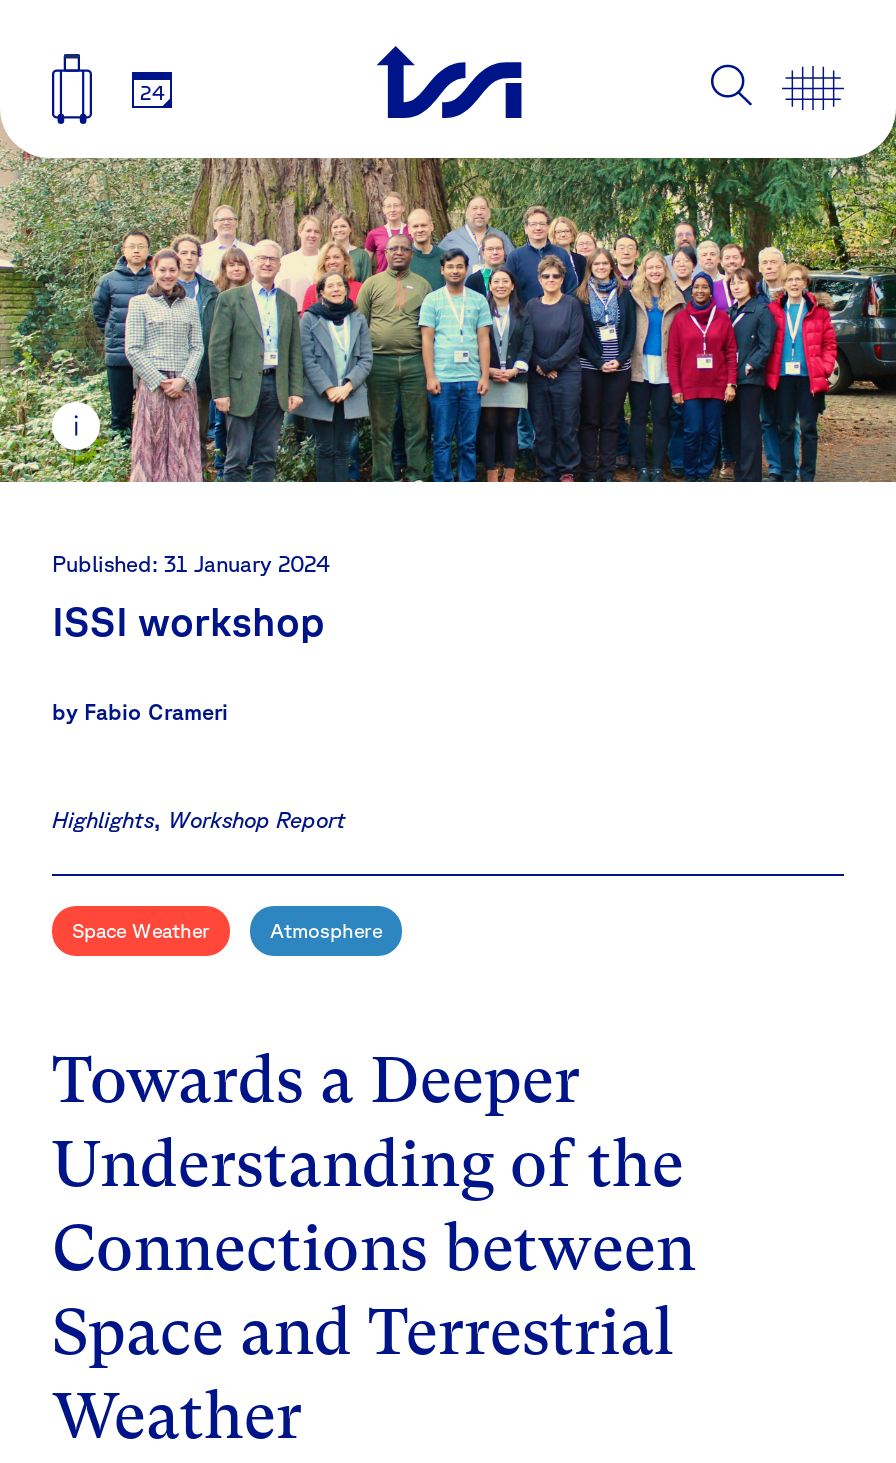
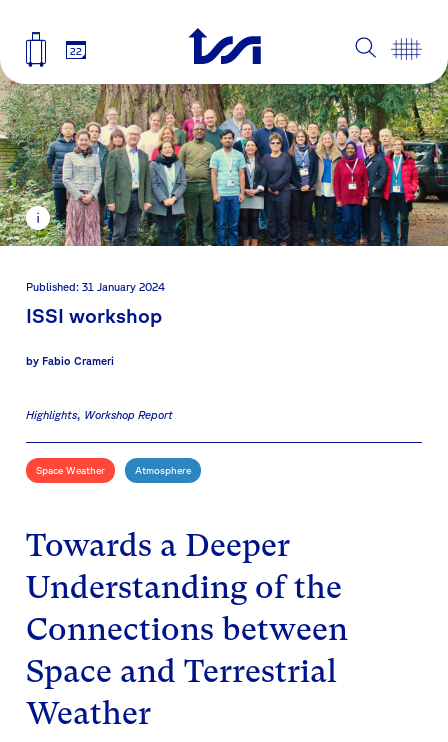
[140,79,164,103] 24 -> [70,44,82,56] 22

